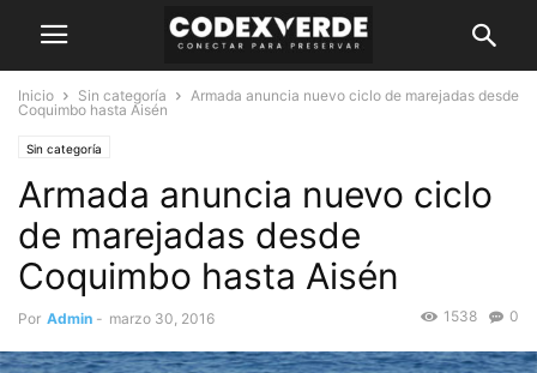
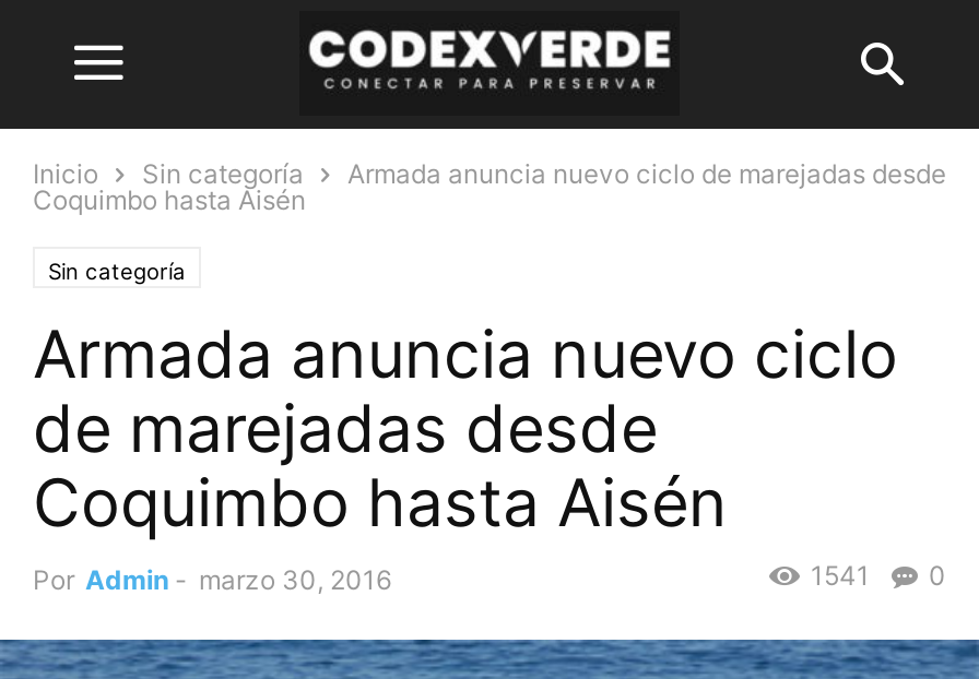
[444,307,519,325] 1538 0 -> [811,559,946,592] 1541 0

